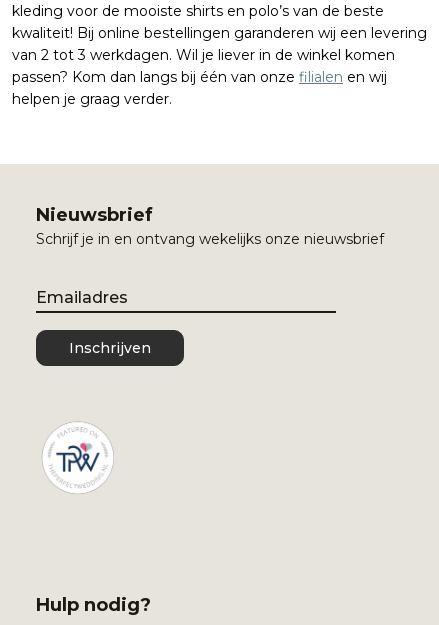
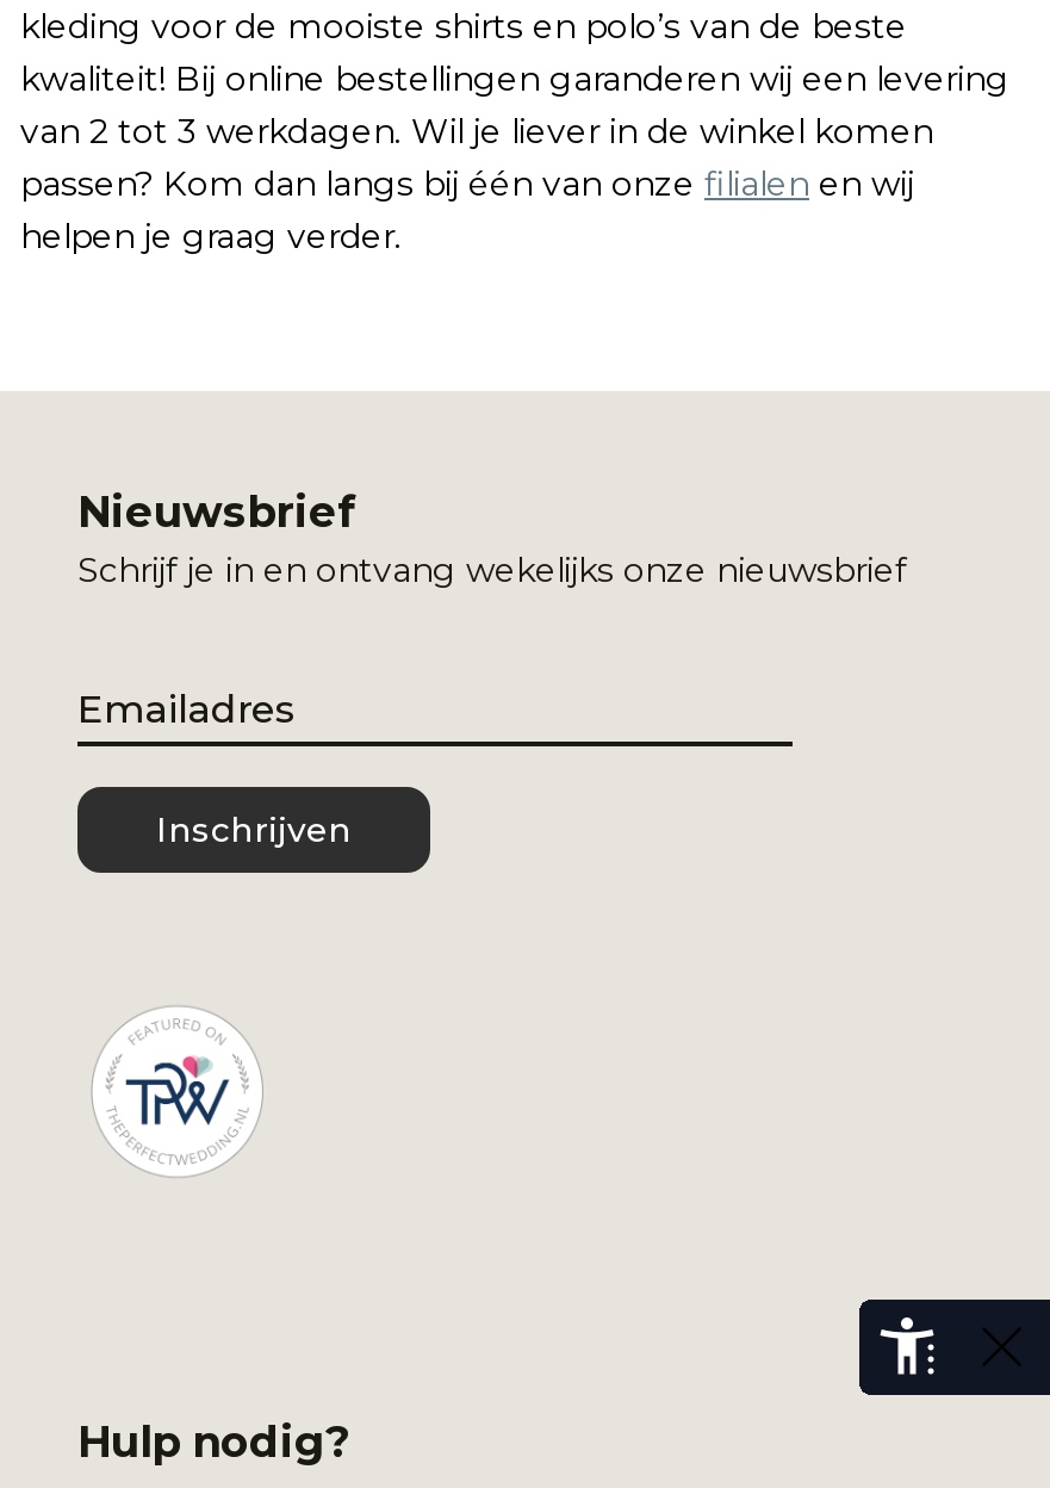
none -> [857,1297,1043,1397] [image]

